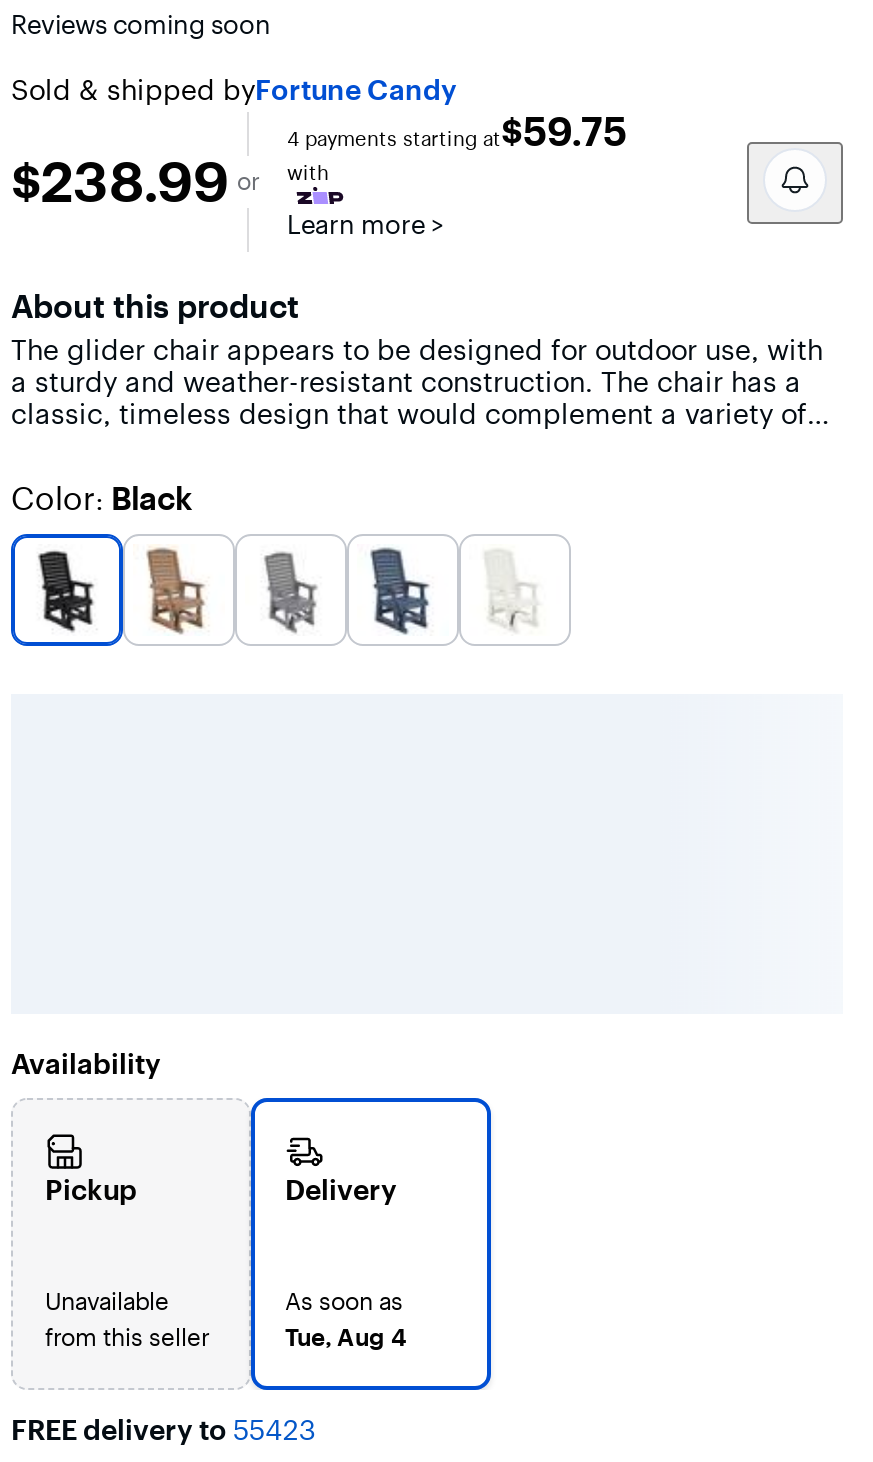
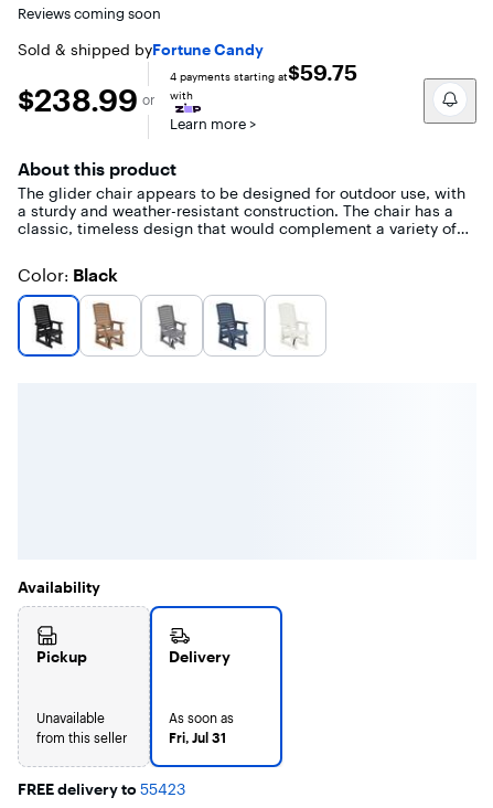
[285,1322,407,1352] Tue, Aug 4 -> [169,730,226,746] Fri, Jul 31

